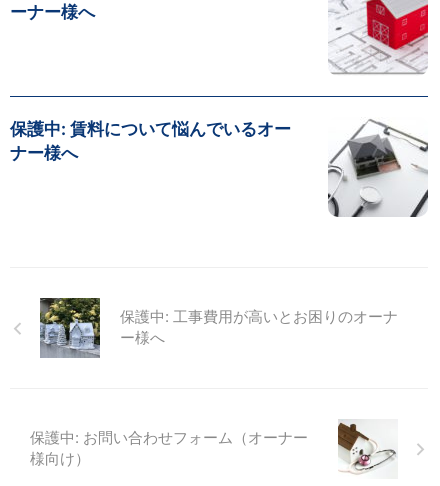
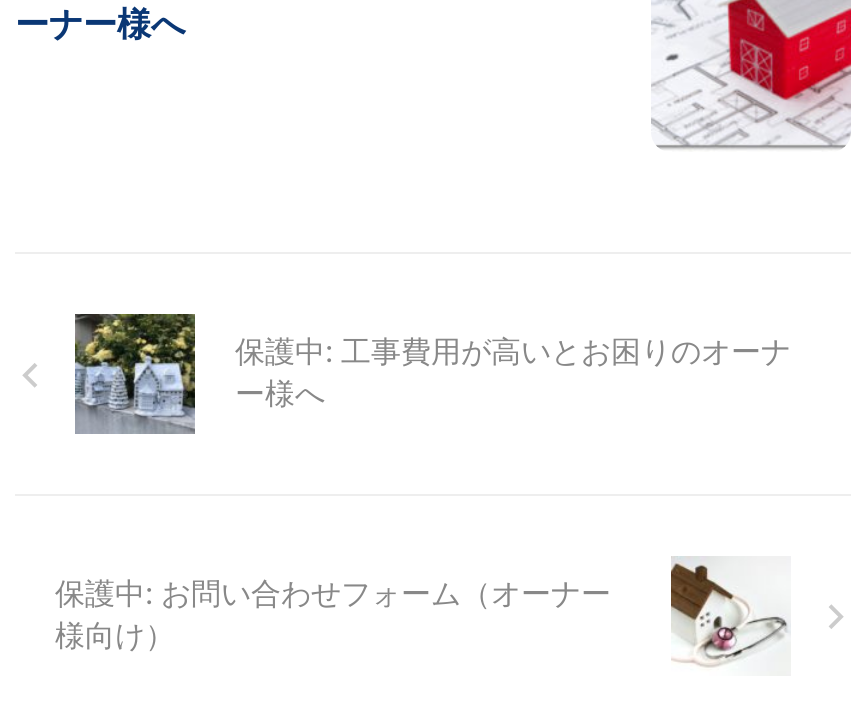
[10,118,429,218] [image] | 保護中: 賃料について悩んでいるオー | ナー様へ -> none

